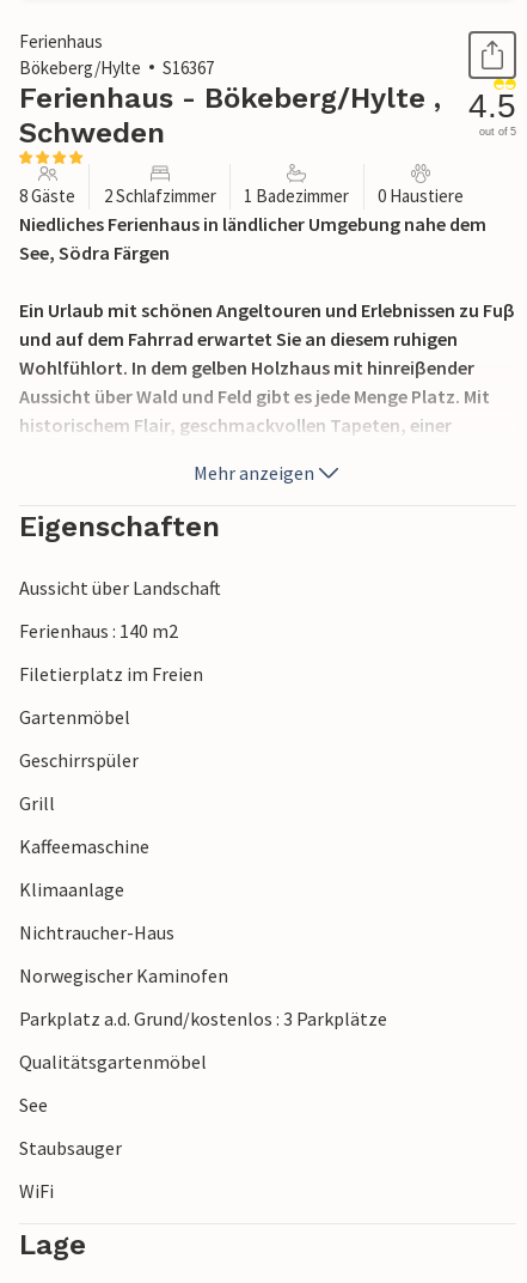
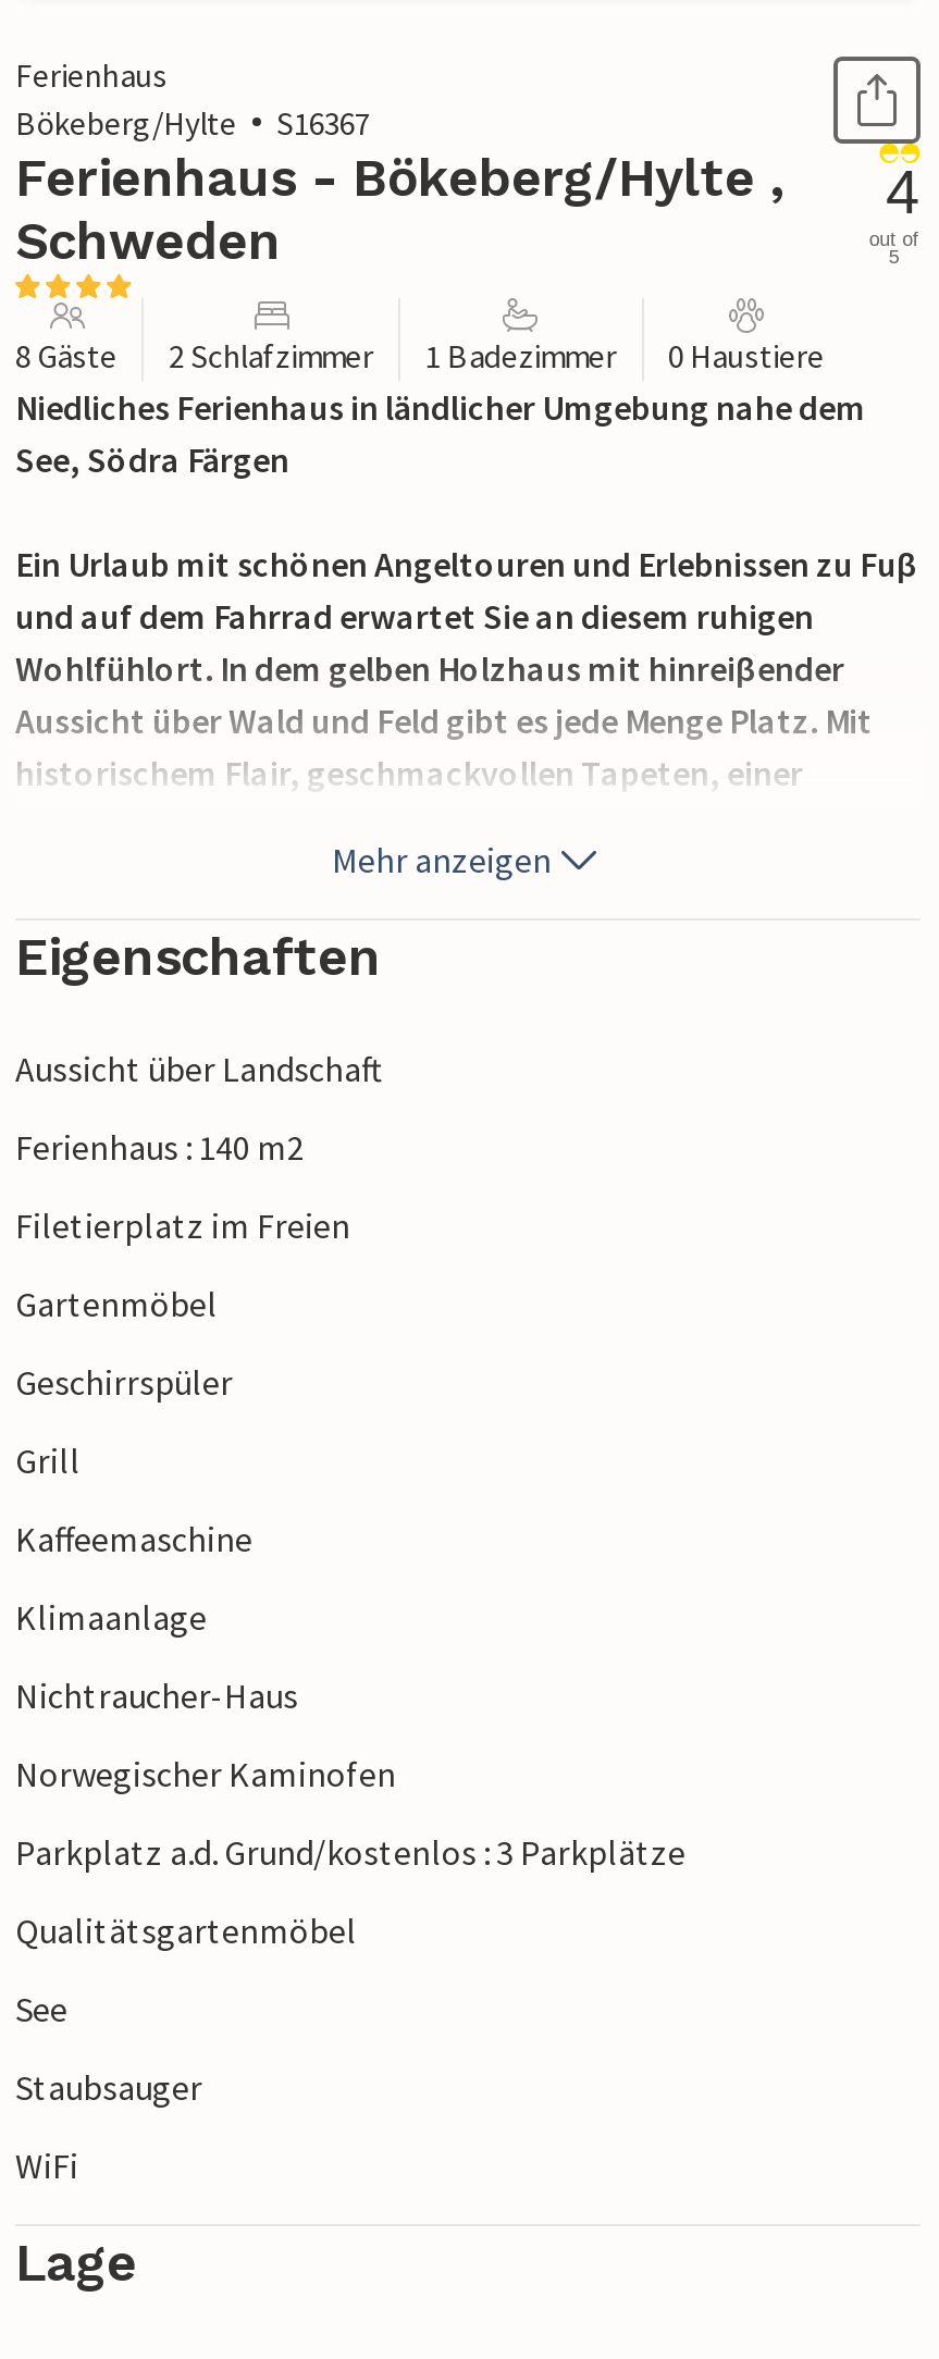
[468,87,516,138] 4.5 | out of 5 -> [869,159,921,268] 4 | out of | 5

